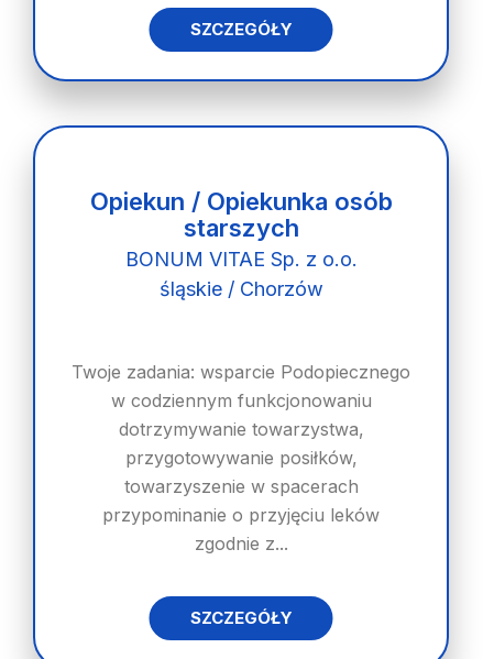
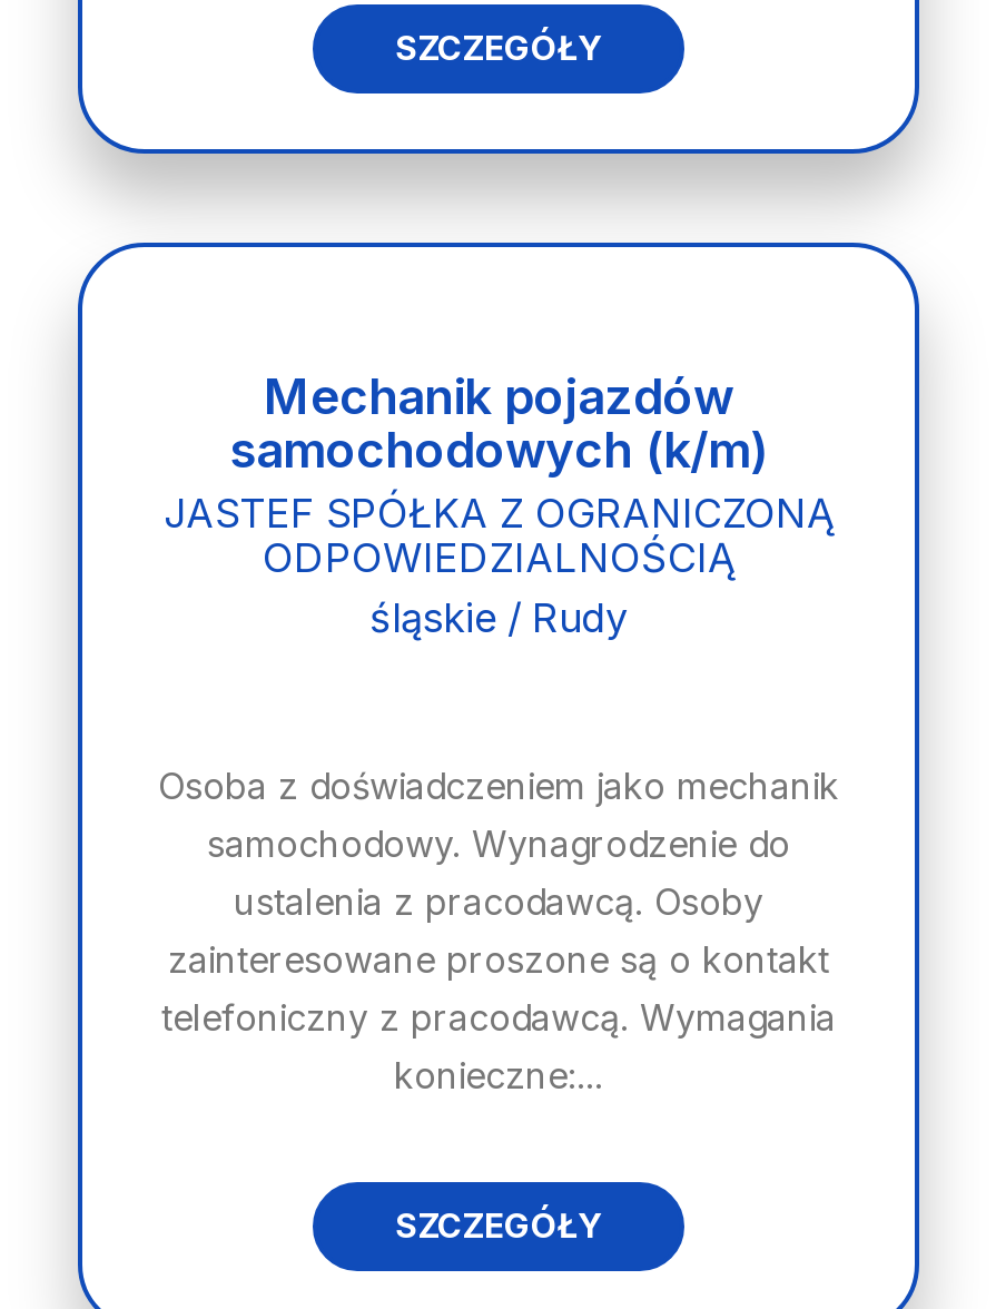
[90,187,392,300] Opiekun / Opiekunka osób | starszych | BONUM VITAE Sp. z o.o. | śląskie / Chorzów -> [164,367,834,641] Mechanik pojazdów | samochodowych (k/m) | JASTEF SPÓŁKA Z OGRANICZONĄ | ODPOWIEDZIALNOŚCIĄ | śląskie / Rudy
[72,361,410,554] Twoje zadania: wsparcie Podopiecznego | w codziennym funkcjonowaniu | dotrzymywanie towarzystwa, | przygotowywanie posiłków, | towarzyszenie w spacerach | przypominanie o przyjęciu leków | zgodnie z... -> [158,764,839,1098] Osoba z doświadczeniem jako mechanik | samochodowy. Wynagrodzenie do | ustalenia z pracodawcą. Osoby | zainteresowane proszone są o kontakt | telefoniczny z pracodawcą. Wymagania | konieczne:...

